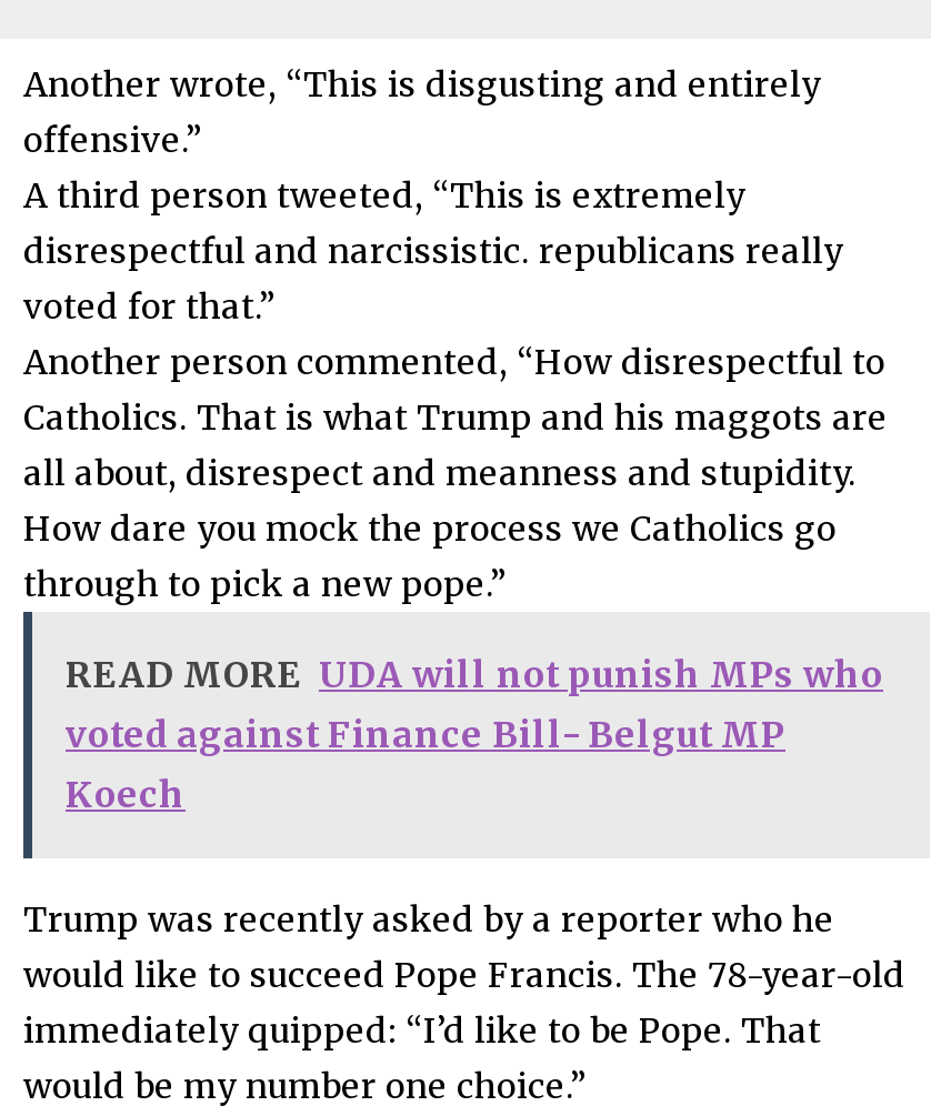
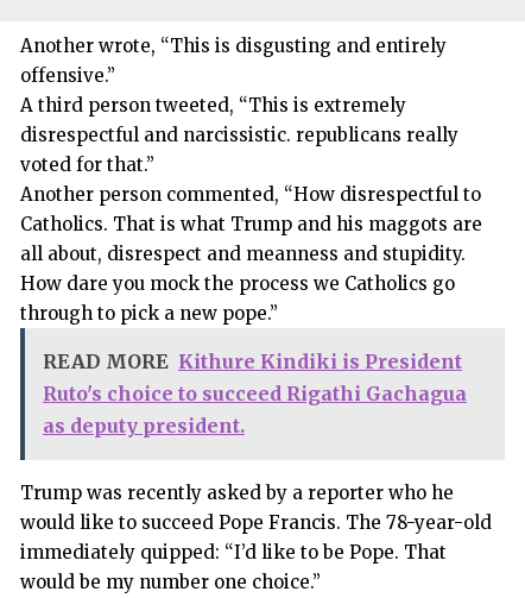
[66,652,883,816] READ MORE UDA will not punish MPs who | voted against Finance Bill- Belgut MP | Koech -> [43,350,467,438] READ MORE Kithure Kindiki is President | Ruto's choice to succeed Rigathi Gachagua | as deputy president.

